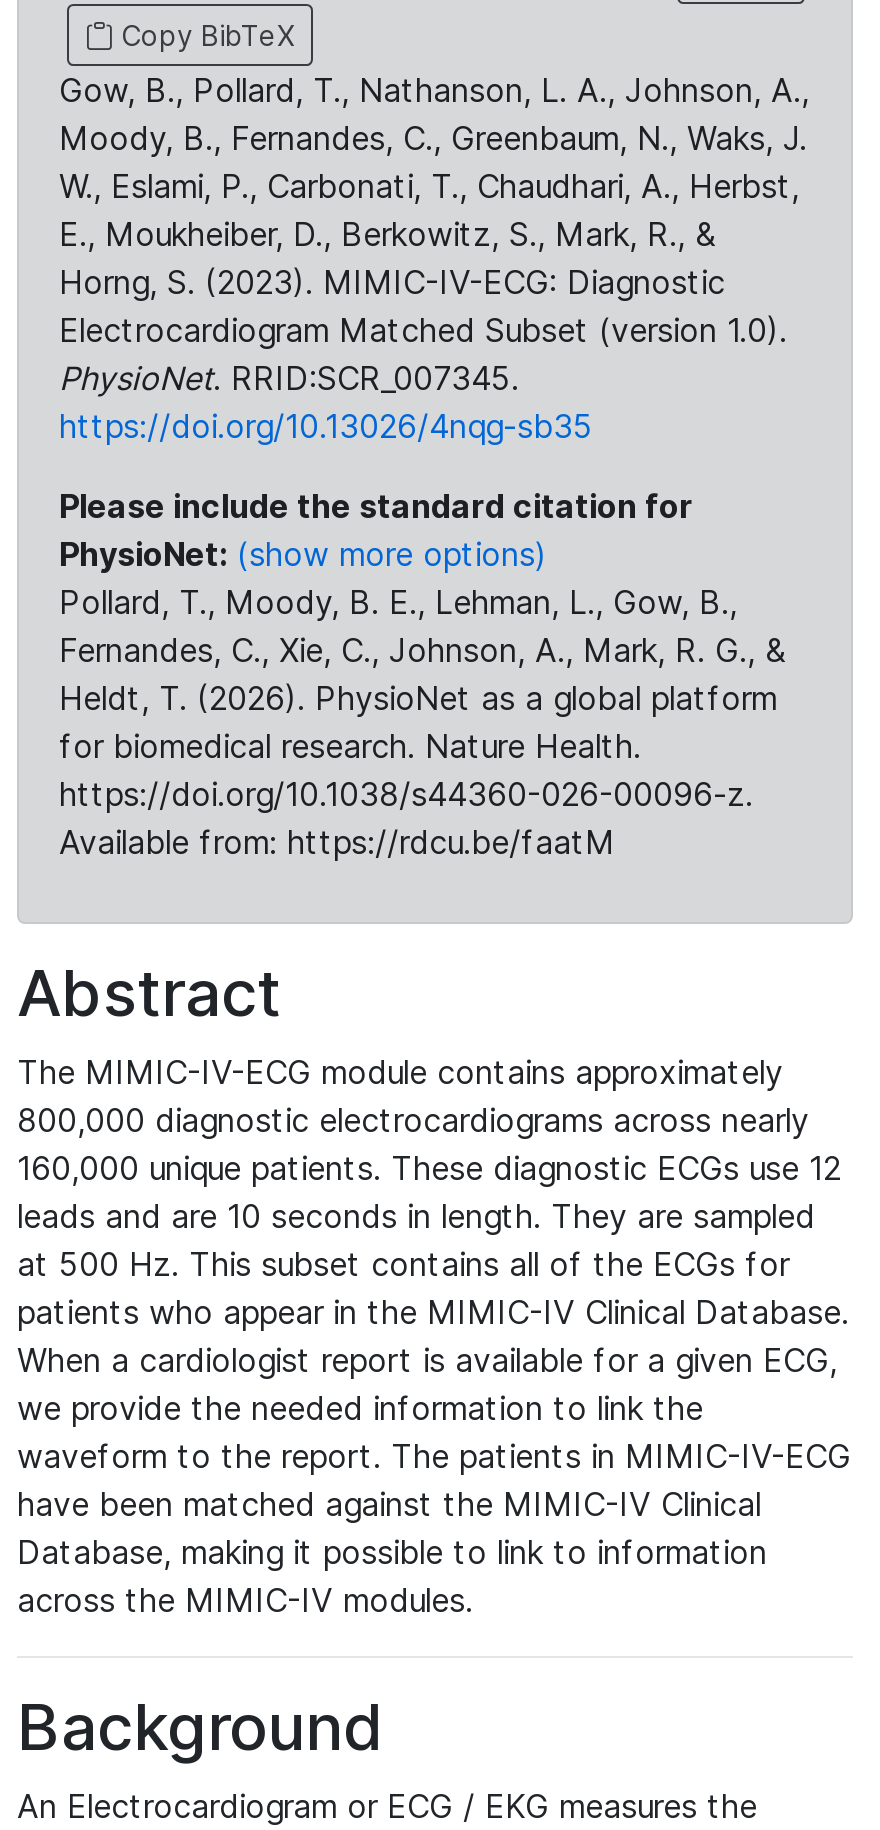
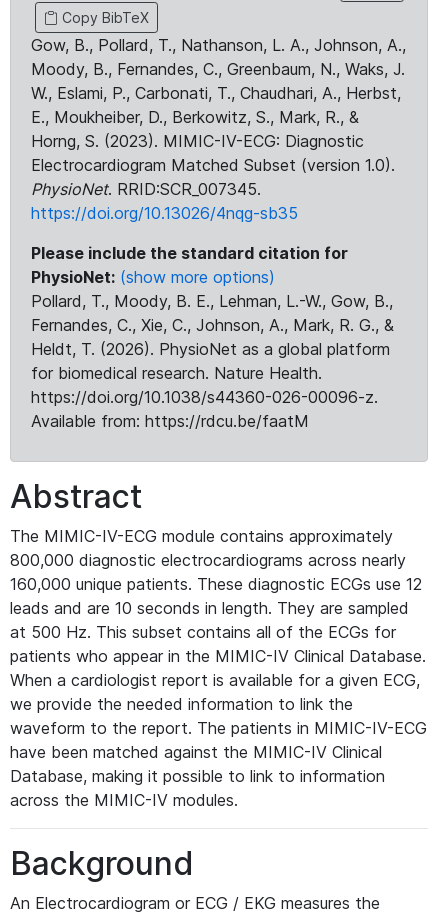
[59,582,737,622] Pollard, T., Moody, B. E., Lehman, L., Gow, B., -> [31,291,393,311] Pollard, T., Moody, B. E., Lehman, L.-W., Gow, B.,

